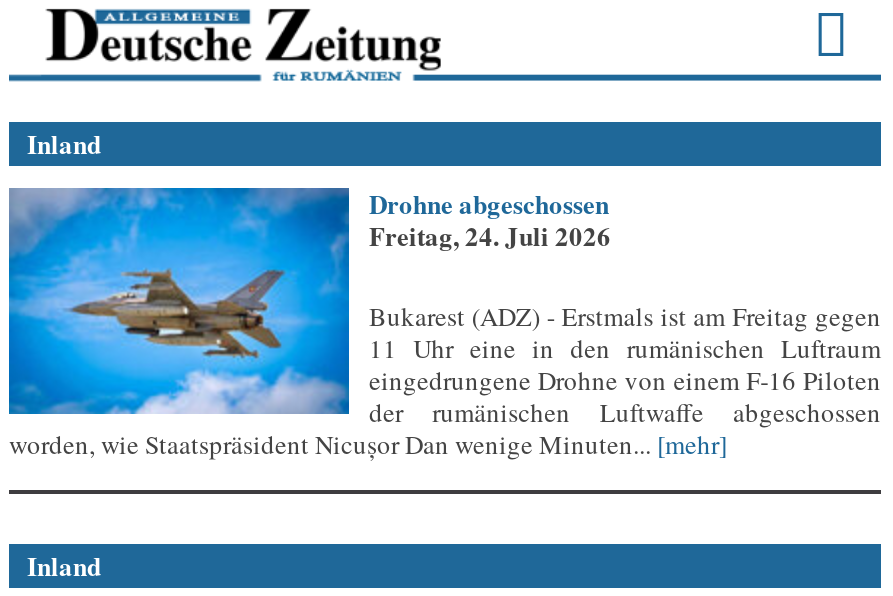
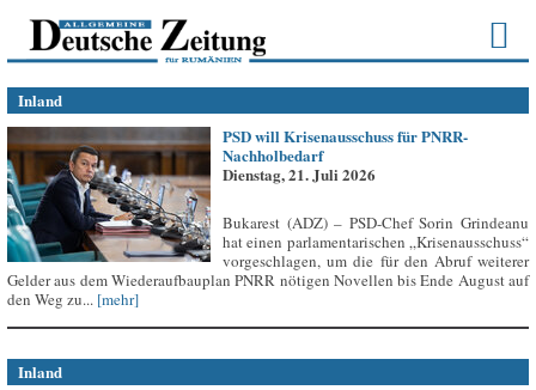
[9,186,881,462] [image] | Bukarest (ADZ) - Erstmals ist am Freitag gegen | 11 Uhr eine in den rumänischen Luftraum | eingedrungene Drohne von einem F-16 Piloten | der rumänischen Luftwaffe abgeschossen | worden, wie Staatspräsident Nicușor Dan wenige Minuten... [mehr] -> [6,126,529,310] [image] | Bukarest (ADZ) – PSD-Chef Sorin Grindeanu | hat einen parlamentarischen „Krisenausschuss“ | vorgeschlagen, um die für den Abruf weiterer | Gelder aus dem Wiederaufbauplan PNRR nötigen Novellen bis Ende August auf | den Weg zu... [mehr]
[369,184,611,254] Drohne abgeschossen | Freitag, 24. Juli 2026 -> [223,124,468,185] PSD will Krisenausschuss für PNRR- | Nachholbedarf | Dienstag, 21. Juli 2026

